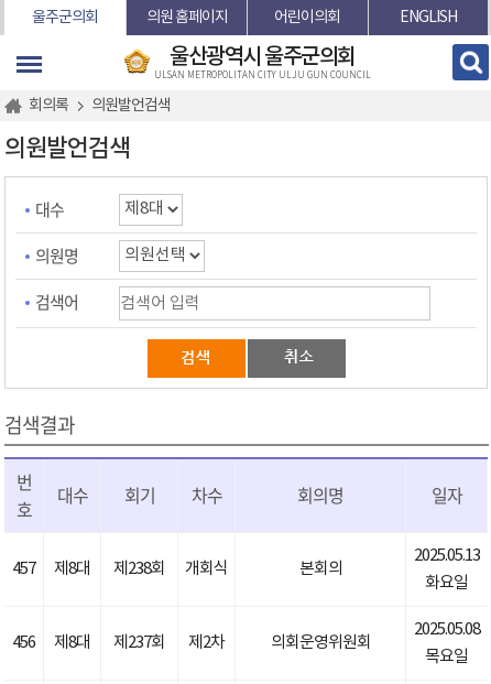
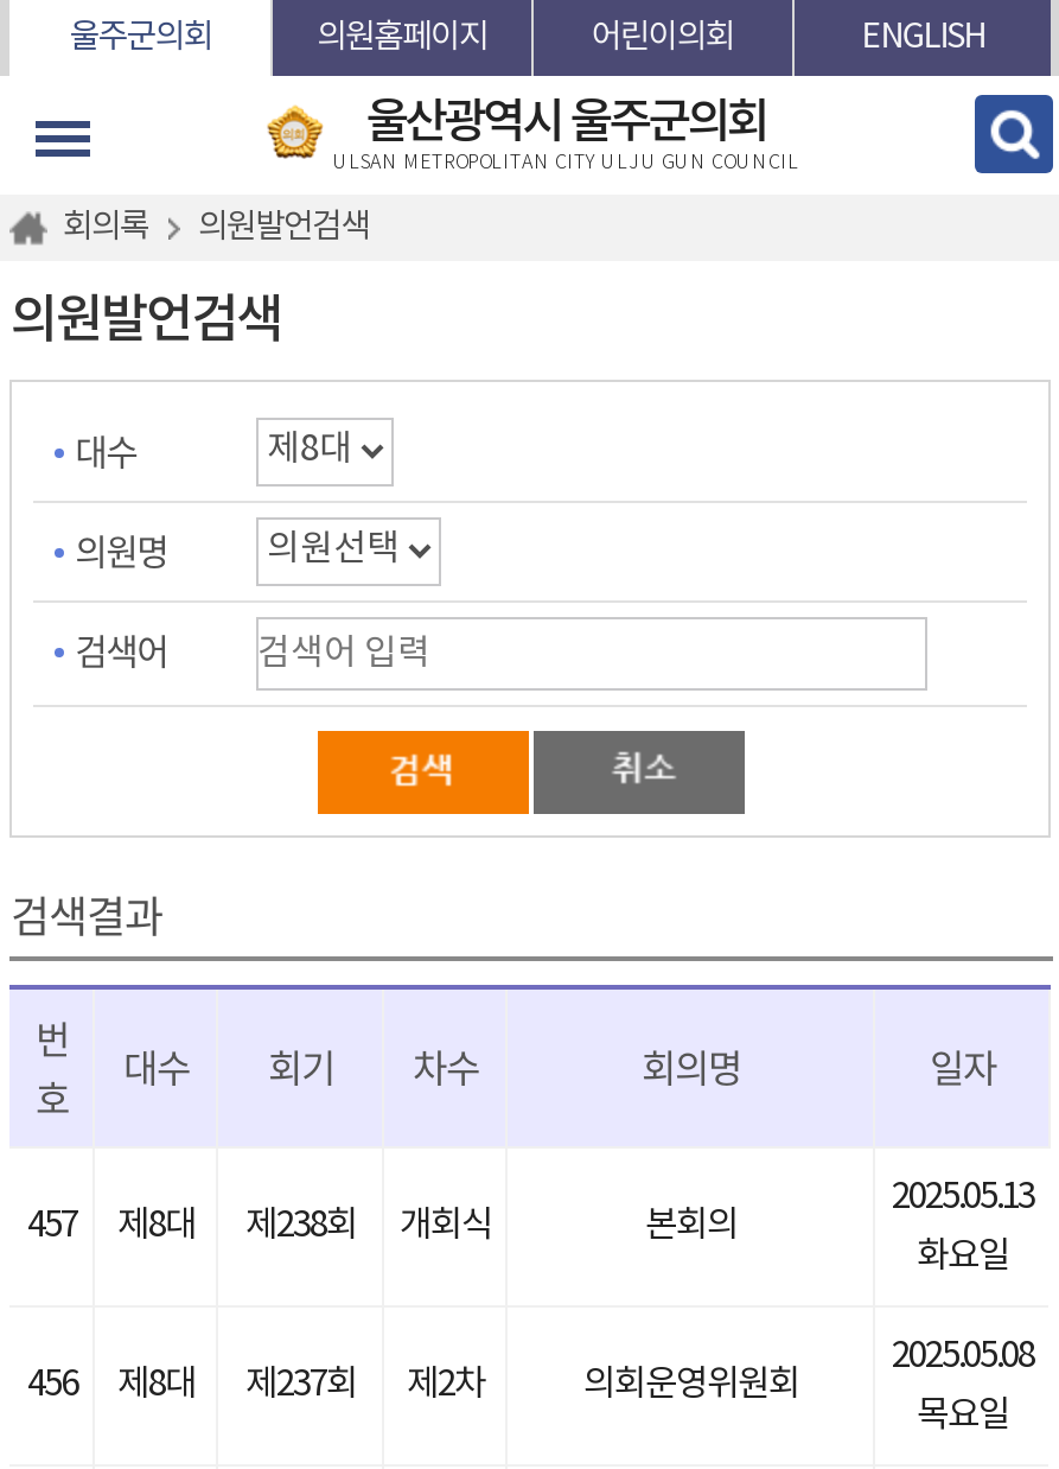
[146,9,227,26] 의원 홈페이지 -> [317,19,488,57] 의원홈페이지

